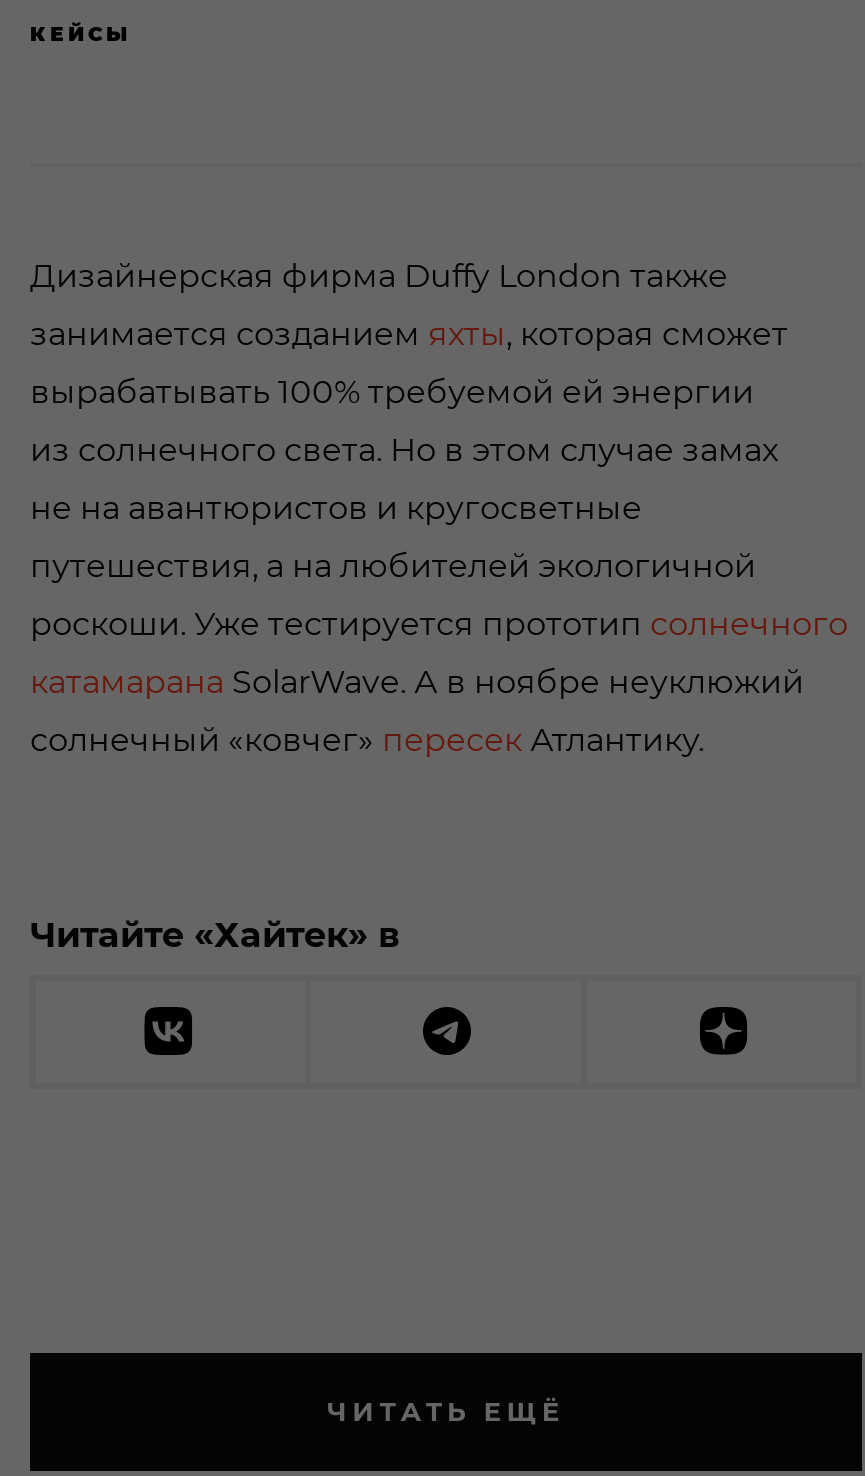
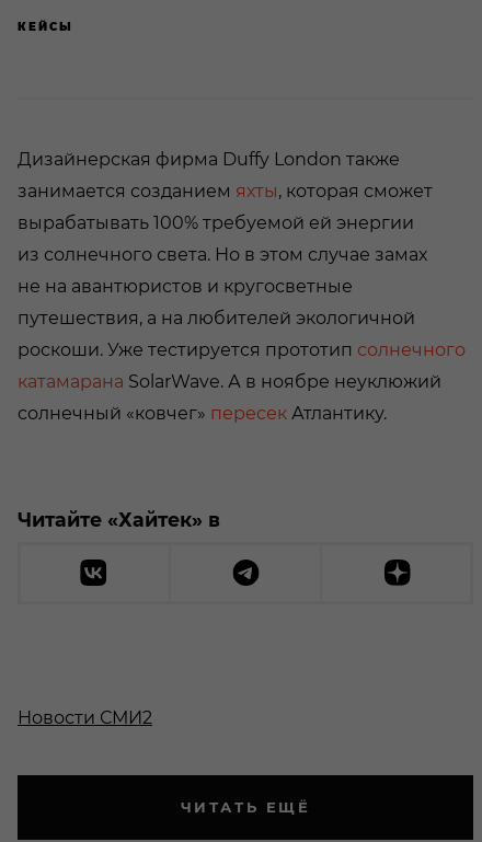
none -> [18,707,152,728] Новости СМИ2

